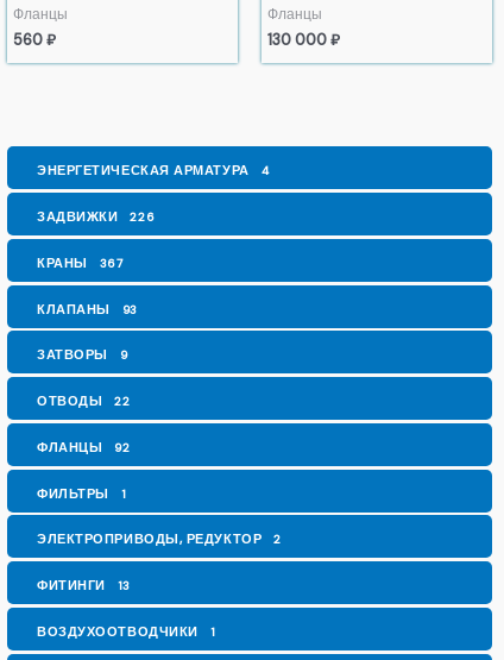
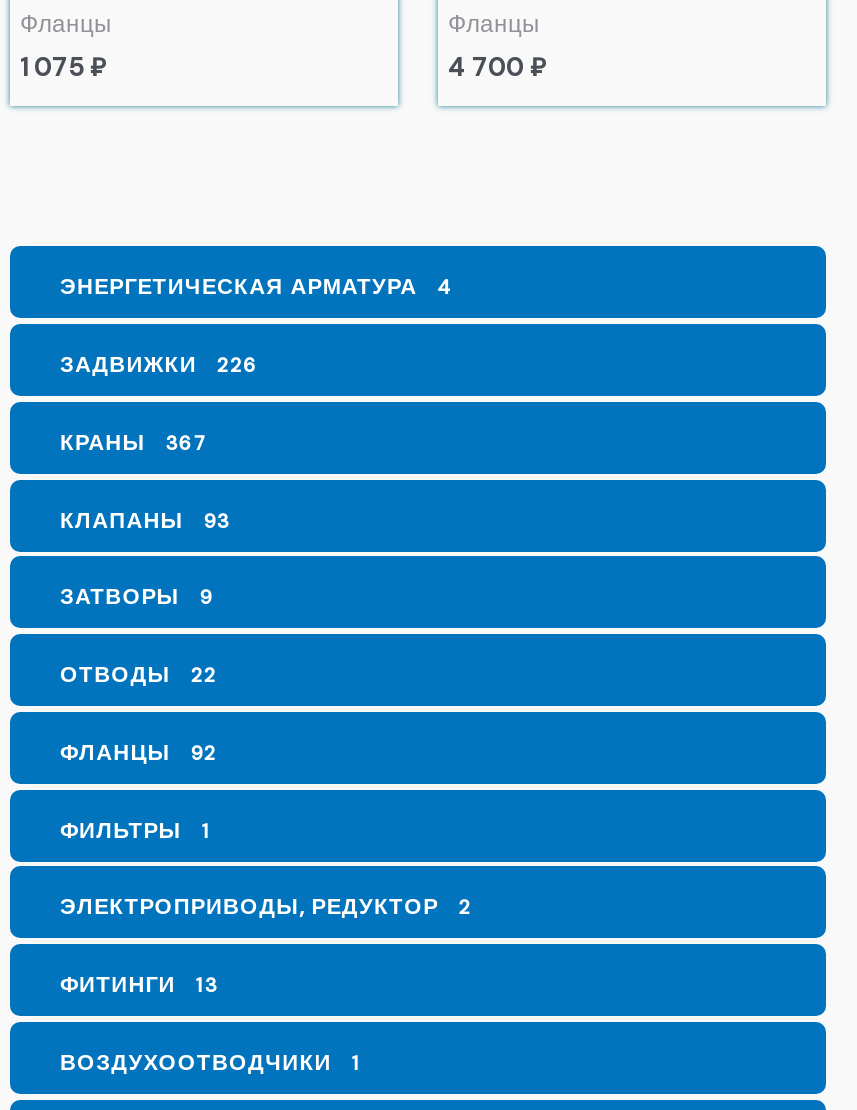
[13,31,56,50] 560 ₽ -> [20,52,106,84] 1 075 ₽
[267,31,340,50] 130 000 ₽ -> [448,52,546,84] 4 700 ₽

